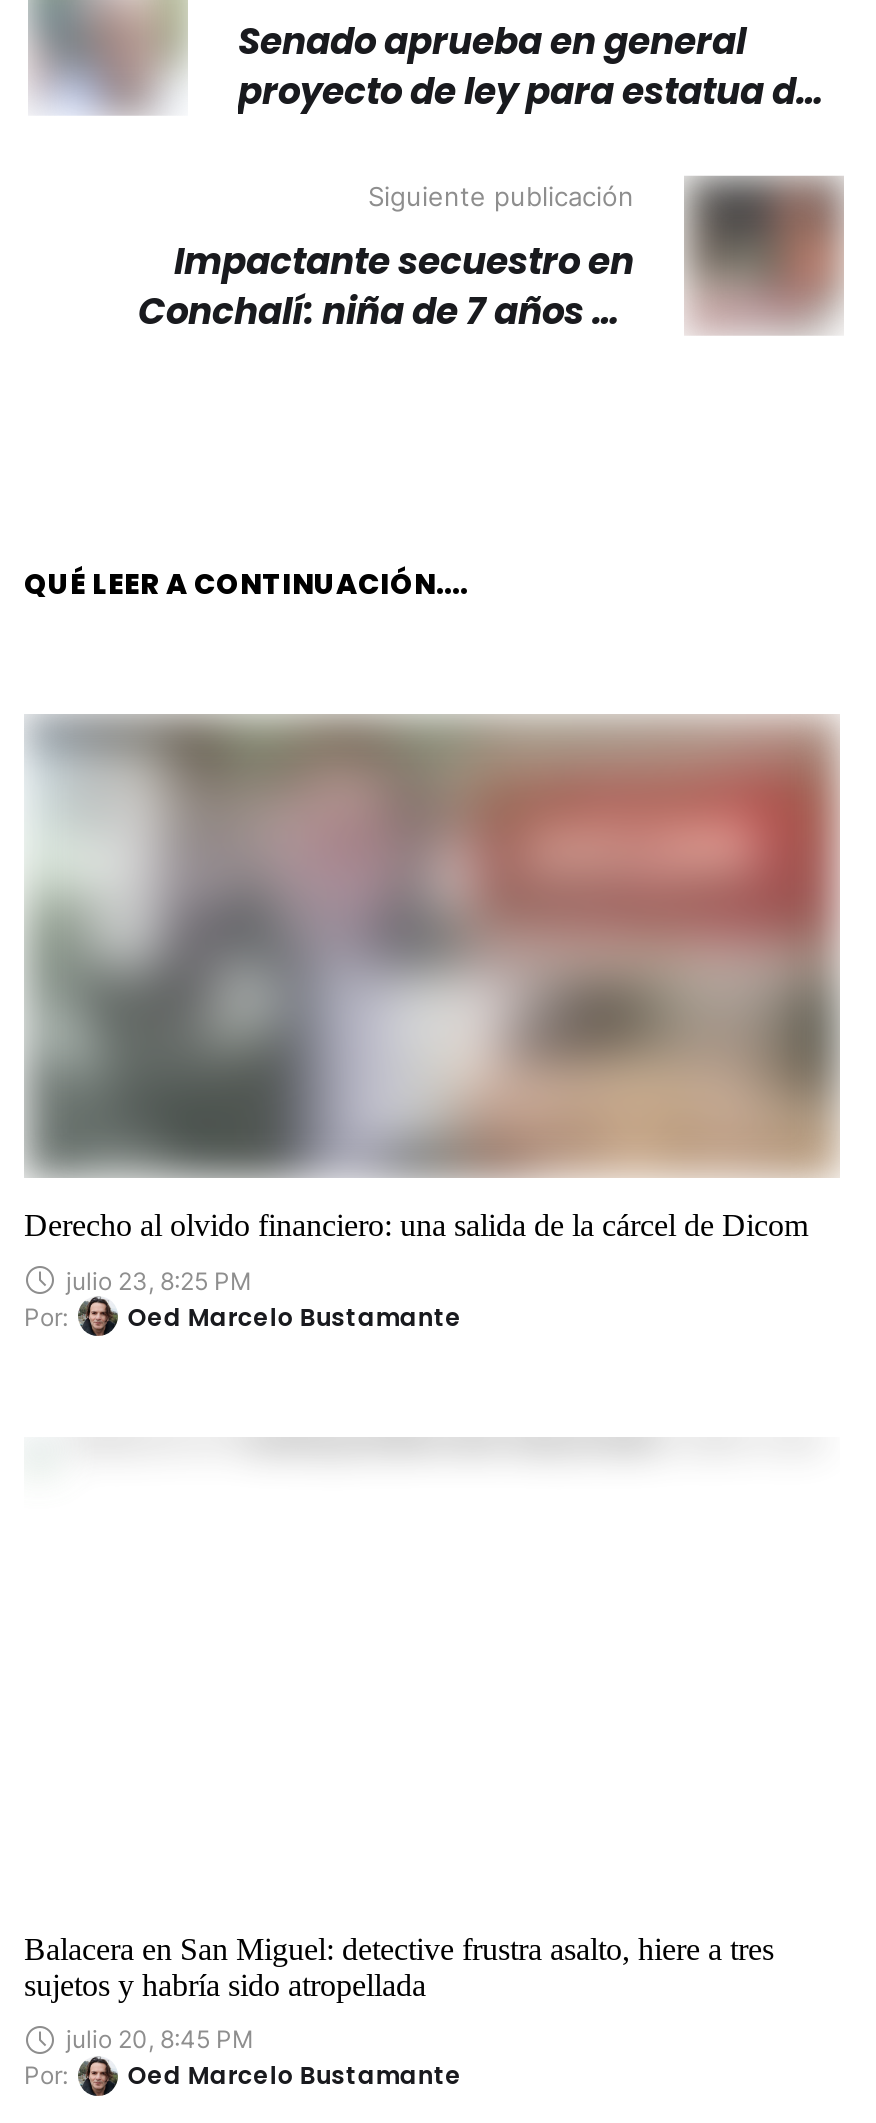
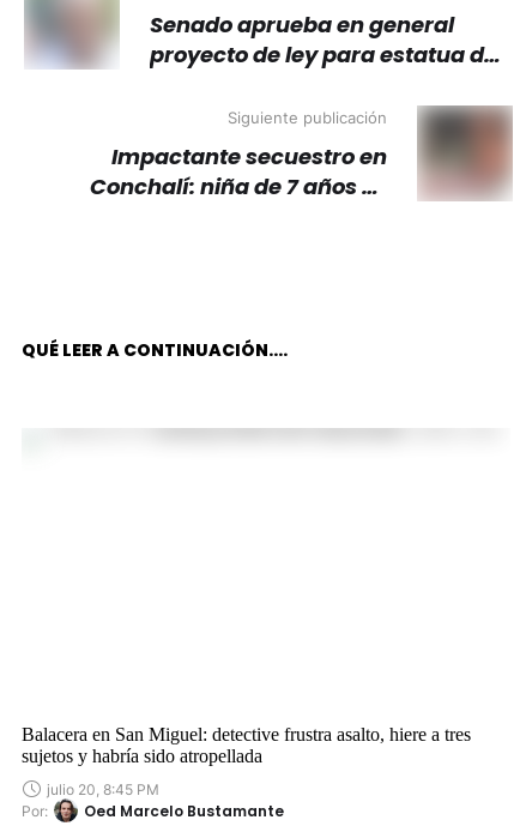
[24,714,842,1334] [image] | Derecho al olvido financiero: una salida de la cárcel de Dicom | julio 23, 8:25 PM | Por: | Oed Marcelo Bustamante -> none

